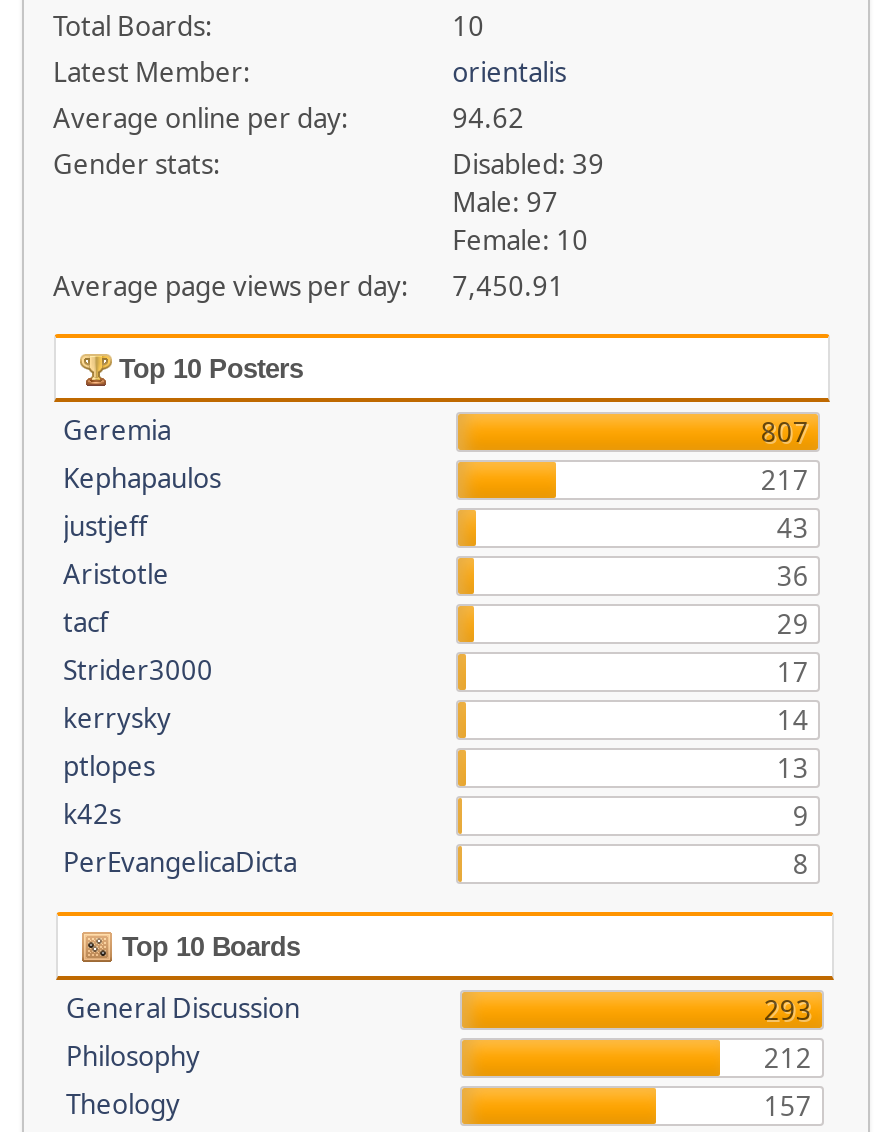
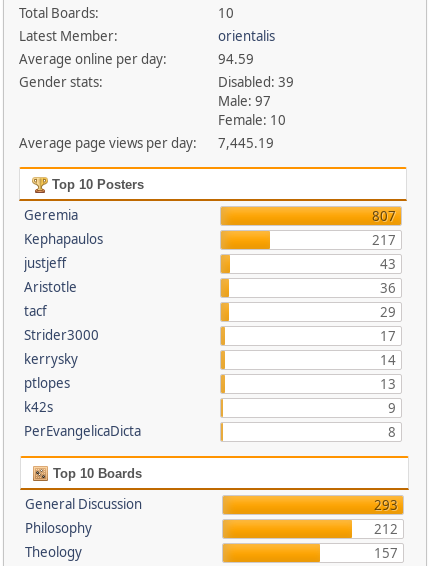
[452,100,524,136] 94.62 -> [218,50,254,68] 94.59
[53,268,564,304] Average page views per day: 7,450.91 -> [18,134,274,152] Average page views per day: 7,445.19

